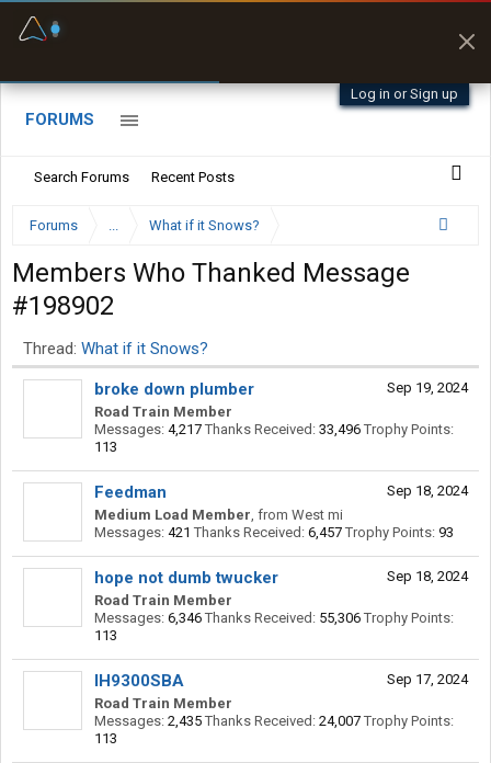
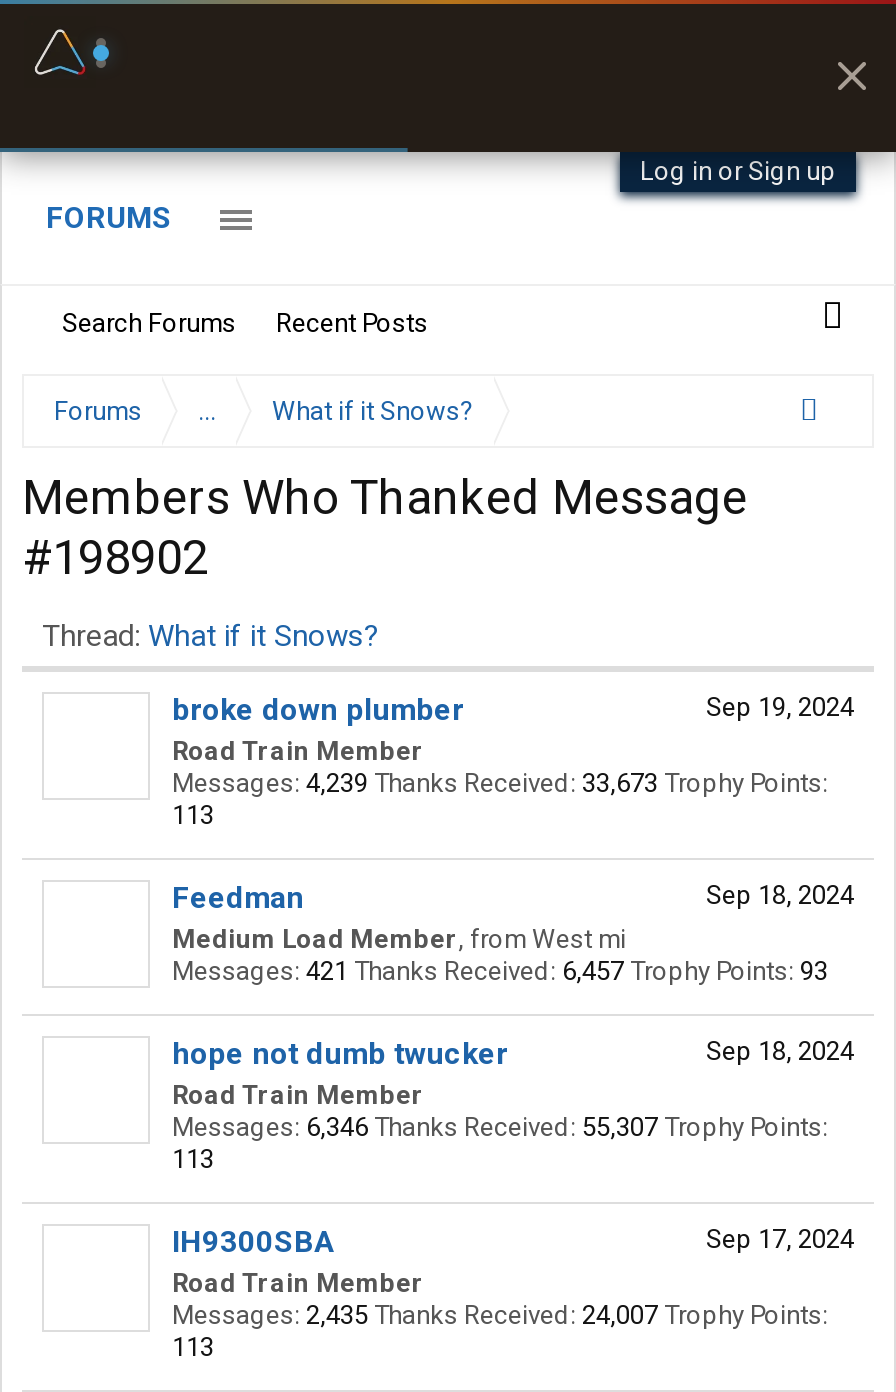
[94,421,454,437] Messages: 4,217 Thanks Received: 33,496 Trophy Points: -> [172,768,828,798] Messages: 4,239 Thanks Received: 33,673 Trophy Points:
[94,610,454,626] Messages: 6,346 Thanks Received: 55,306 Trophy Points: -> [172,1112,828,1142] Messages: 6,346 Thanks Received: 55,307 Trophy Points:

